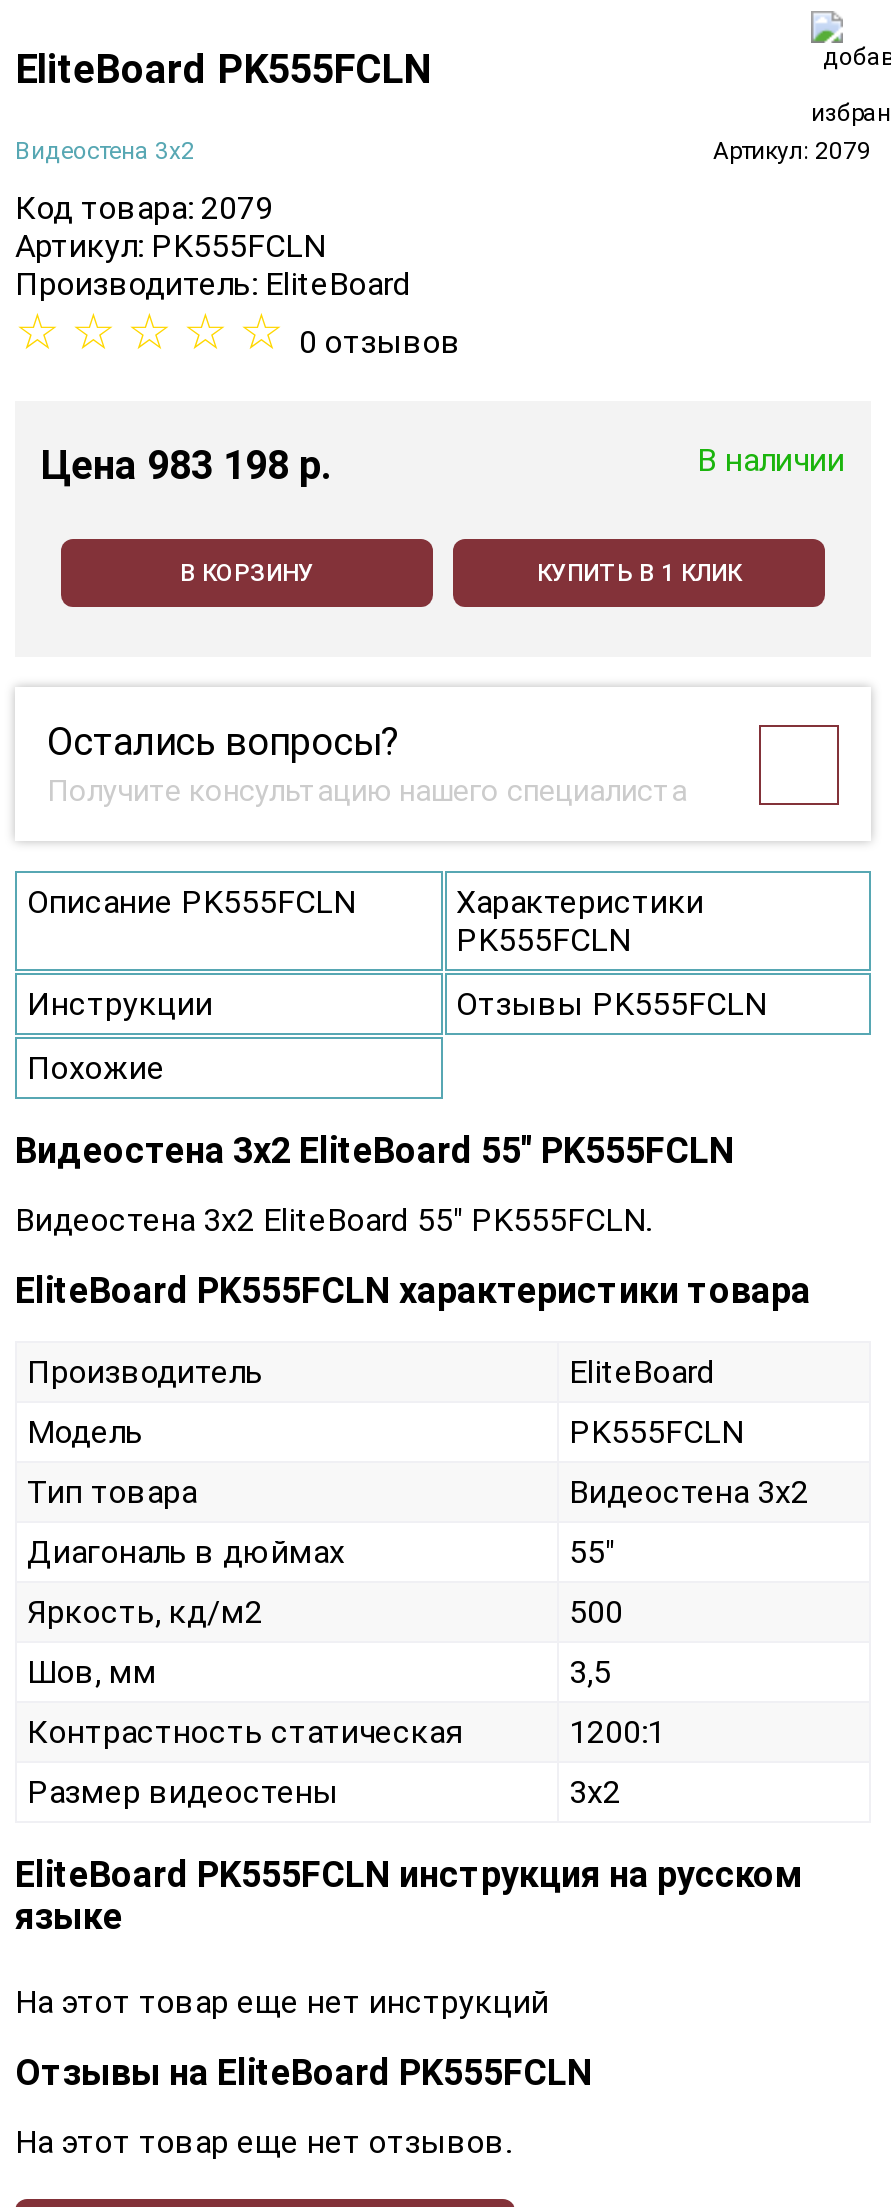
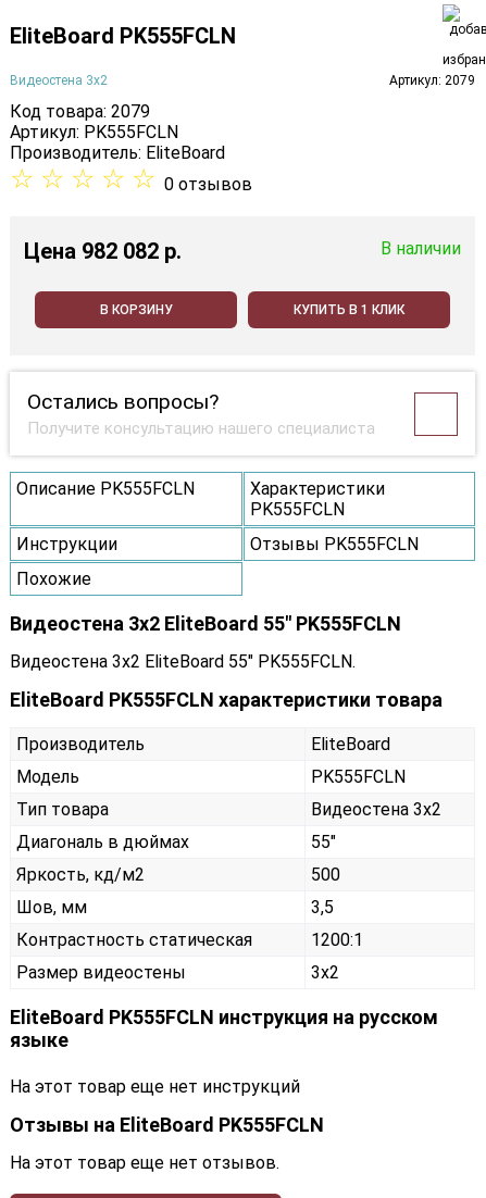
[41,442,331,490] Цена 983 198 p. -> [24,239,182,265] Цена 982 082 p.

